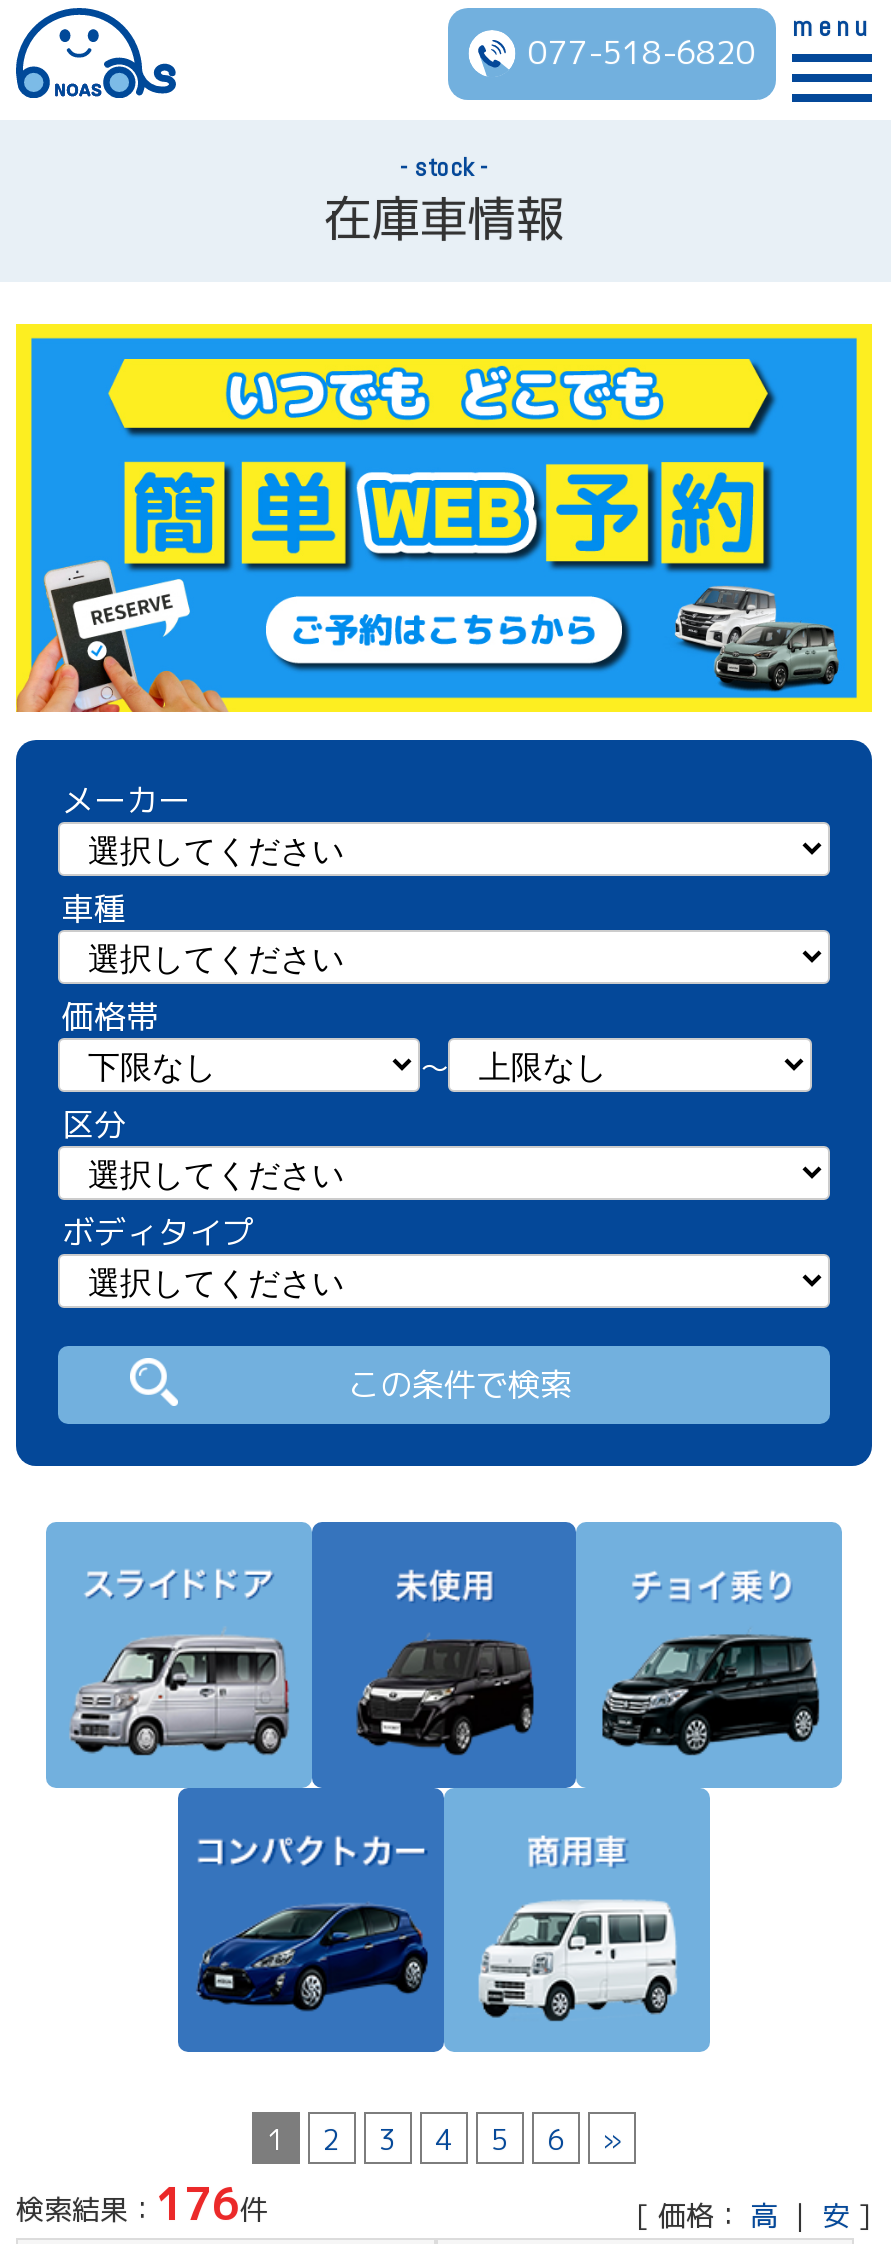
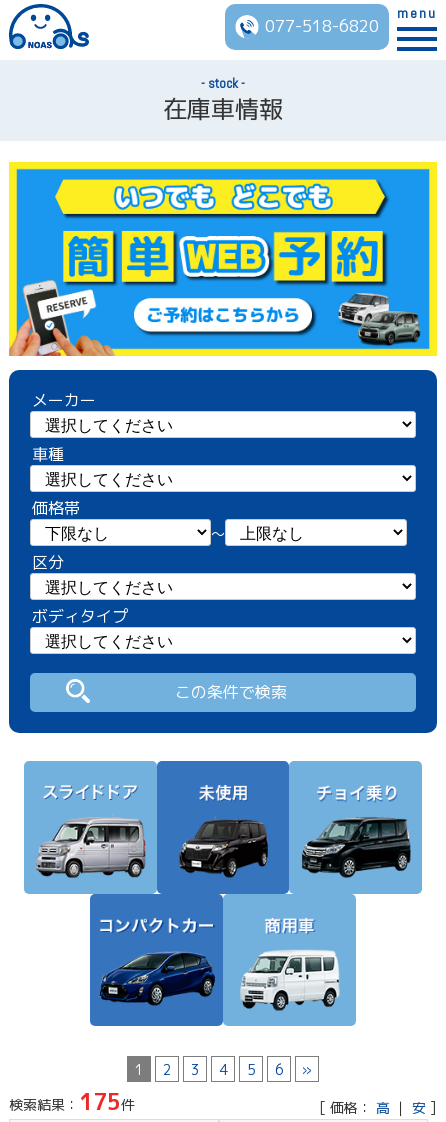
[16,2173,268,2235] 検索結果：176件 -> [9,1086,135,1117] 検索結果：175件

